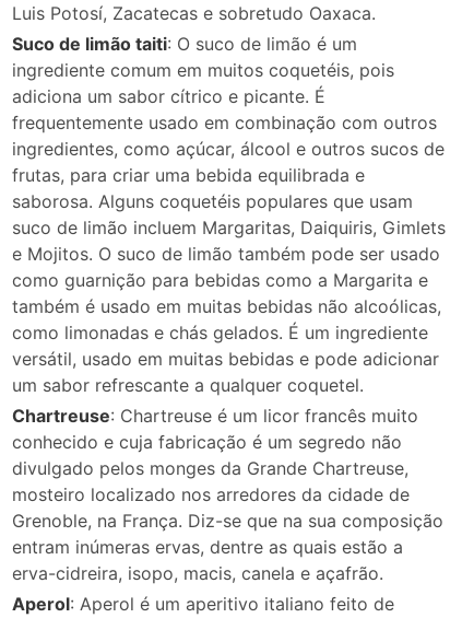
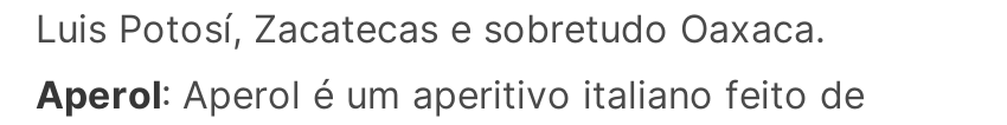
[12,33,446,584] Suco de limão taiti: O suco de limão é um | ingrediente comum em muitos coquetéis, pois | adiciona um sabor cítrico e picante. É | frequentemente usado em combinação com outros | ingredientes, como açúcar, álcool e outros sucos de | frutas, para criar uma bebida equilibrada e | saborosa. Alguns coquetéis populares que usam | suco de limão incluem Margaritas, Daiquiris, Gimlets | e Mojitos. O suco de limão também pode ser usado | como guarnição para bebidas como a Margarita e | também é usado em muitas bebidas não alcoólicas, | como limonadas e chás gelados. É um ingrediente | versátil, usado em muitas bebidas e pode adicionar | um sabor refrescante a qualquer coquetel. | Chartreuse: Chartreuse é um licor francês muito | conhecido e cuja fabricação é um segredo não | divulgado pelos monges da Grande Chartreuse, | mosteiro localizado nos arredores da cidade de | Grenoble, na França. Diz-se que na sua composição | entram inúmeras ervas, dentre as quais estão a | erva-cidreira, isopo, macis, canela e açafrão. -> none

